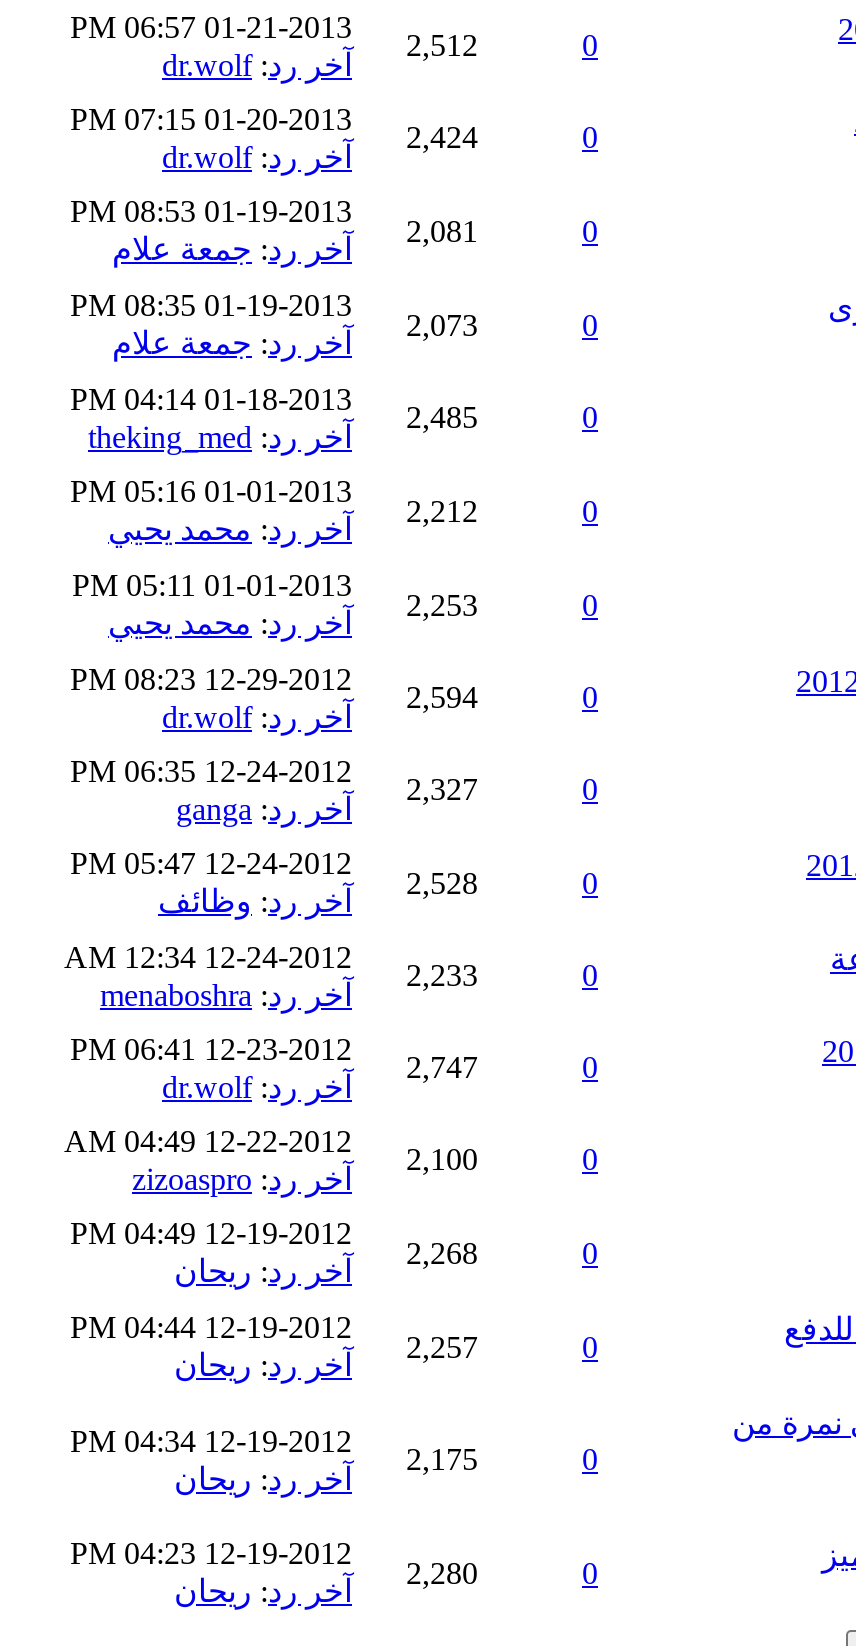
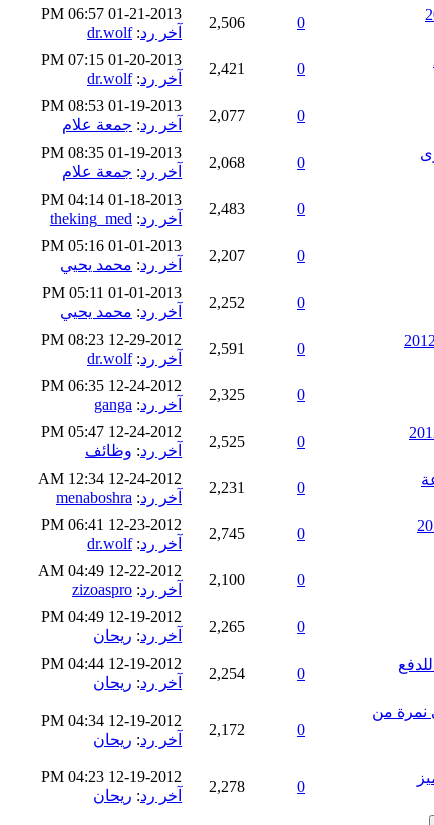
[406,28,478,62] 2,512 -> [209,14,245,31] 2,506
[406,120,478,154] 2,424 -> [209,60,245,77] 2,421
[406,214,478,248] 2,081 -> [209,107,245,124] 2,077
[406,308,478,342] 2,073 -> [209,154,245,171] 2,068
[406,400,478,434] 2,485 -> [209,200,245,217] 2,483
[406,494,478,528] 2,212 -> [209,247,245,264] 2,207
[406,588,478,622] 2,253 -> [209,294,245,311] 2,252
[406,680,478,714] 2,594 -> [209,340,245,357] 2,591
[406,772,478,806] 2,327 -> [209,386,245,403] 2,325
[406,866,478,900] 2,528 -> [209,433,245,450] 2,525
[406,958,478,992] 2,233 -> [209,479,245,496] 2,231
[406,1050,478,1084] 2,747 -> [209,525,245,542] 2,745
[406,1236,478,1270] 2,268 -> [209,618,245,635] 2,265
[406,1330,478,1364] 2,257 -> [209,665,245,682] 2,254
[406,1442,478,1476] 2,175 -> [209,721,245,738] 2,172
[406,1556,478,1590] 2,280 -> [209,778,245,795] 2,278

